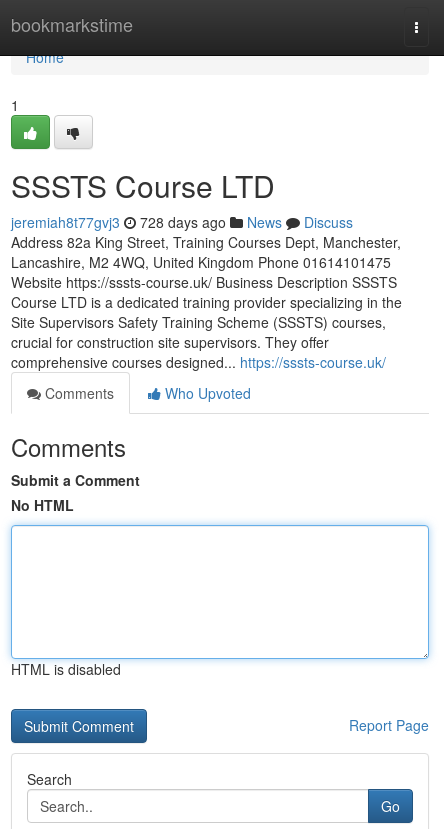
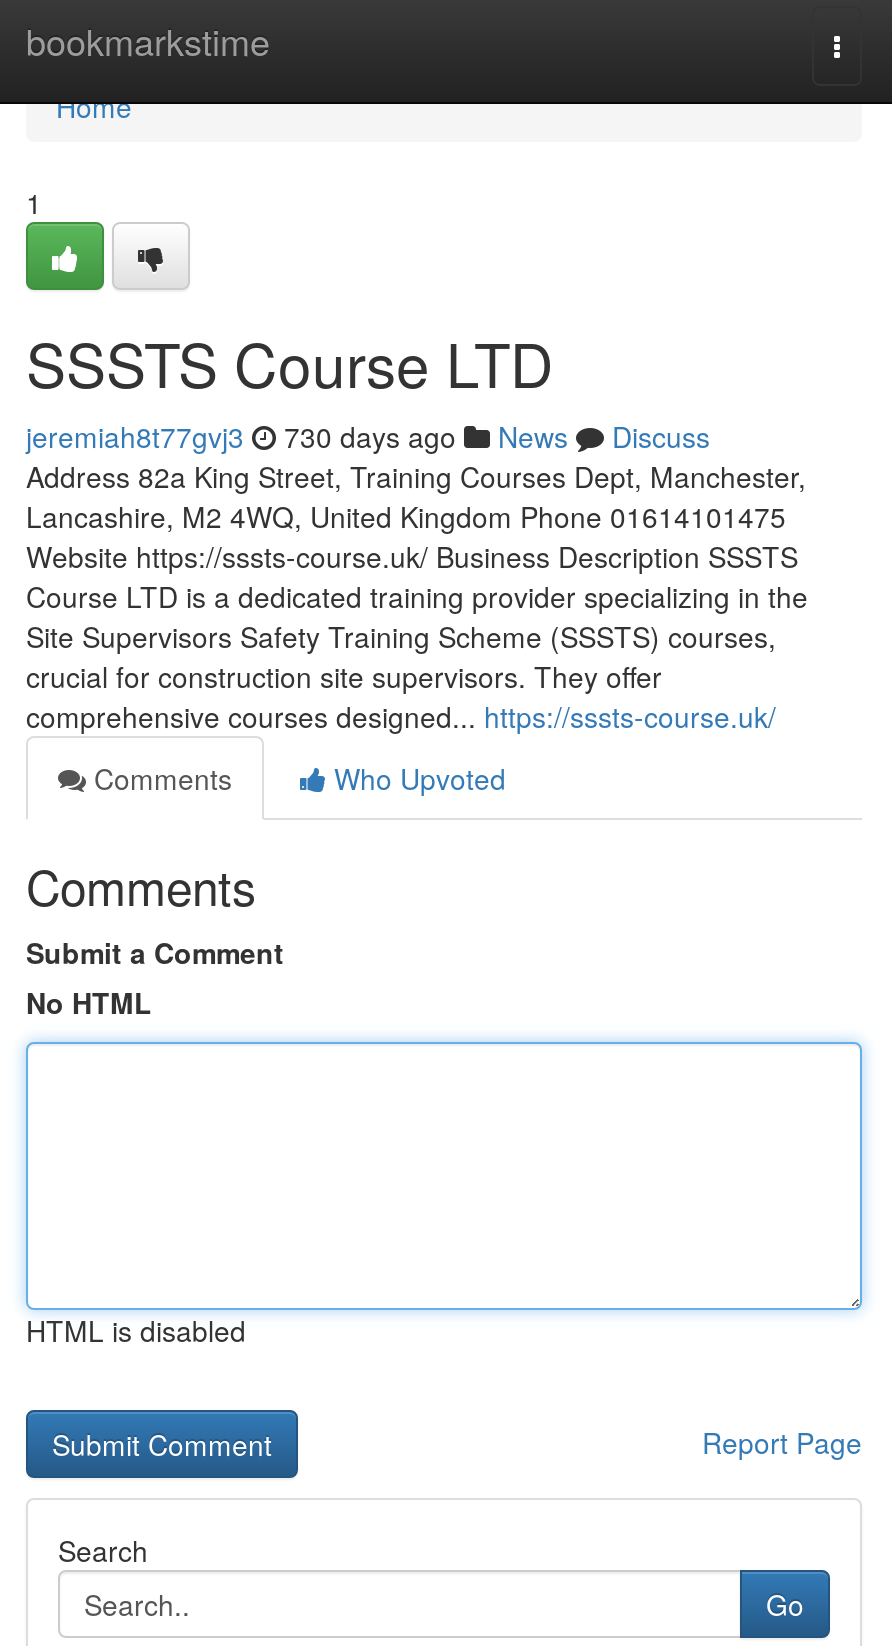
[11,212,353,232] jeremiah8t77gvj3 728 days ago News Discuss -> [26,416,710,456] jeremiah8t77gvj3 730 days ago News Discuss

